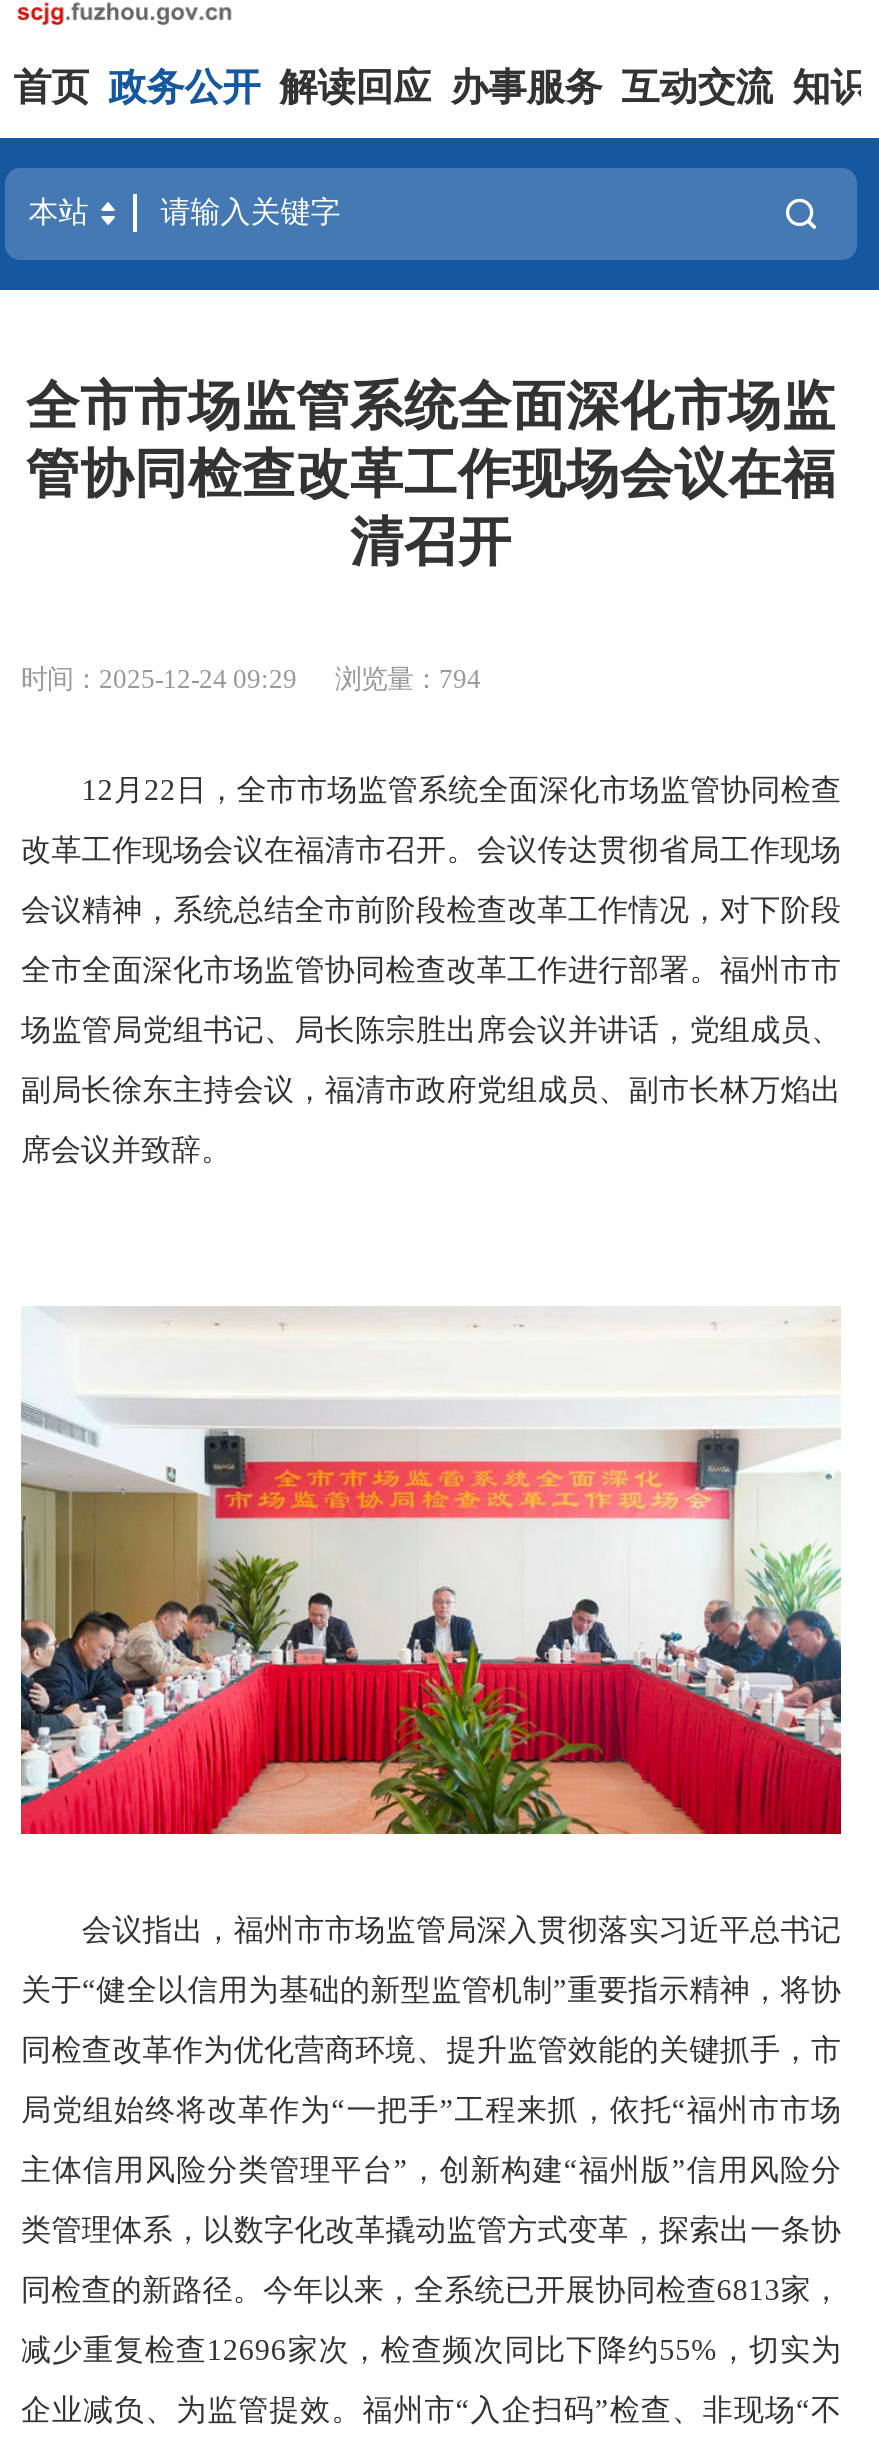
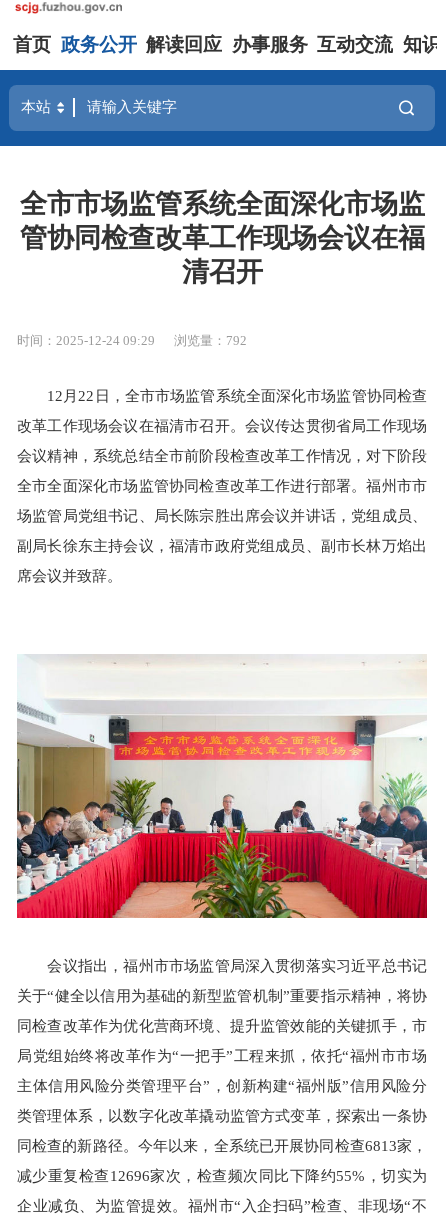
[21,665,481,695] 时间：2025-12-24 09:29 浏览量：794 -> [17,333,247,348] 时间：2025-12-24 09:29 浏览量：792

